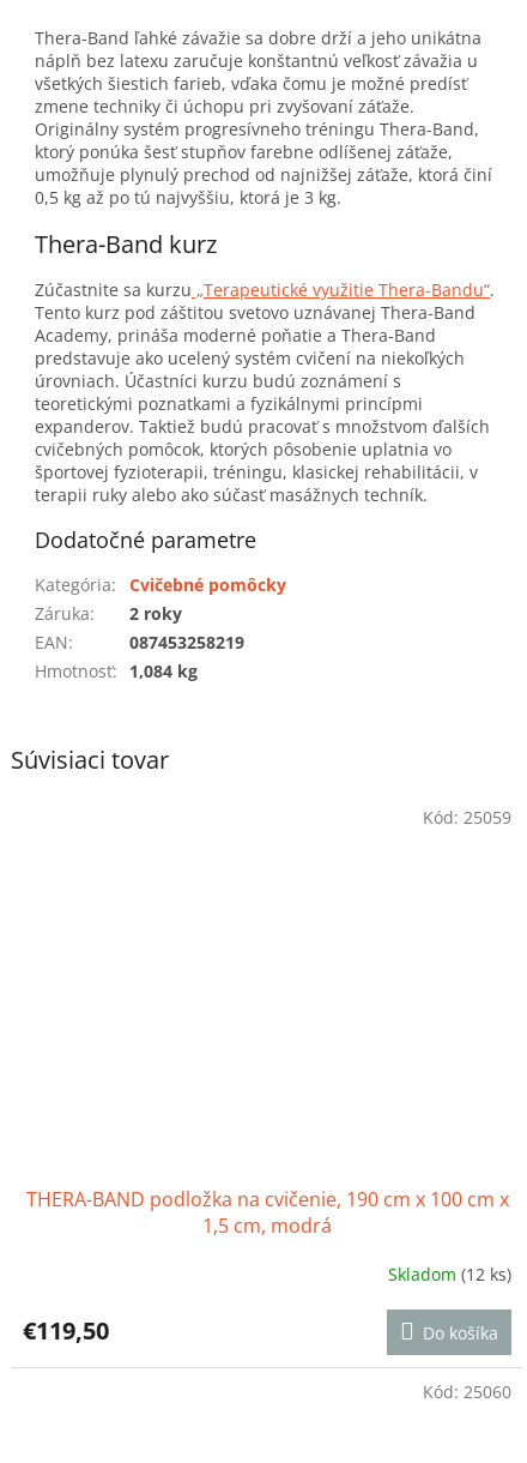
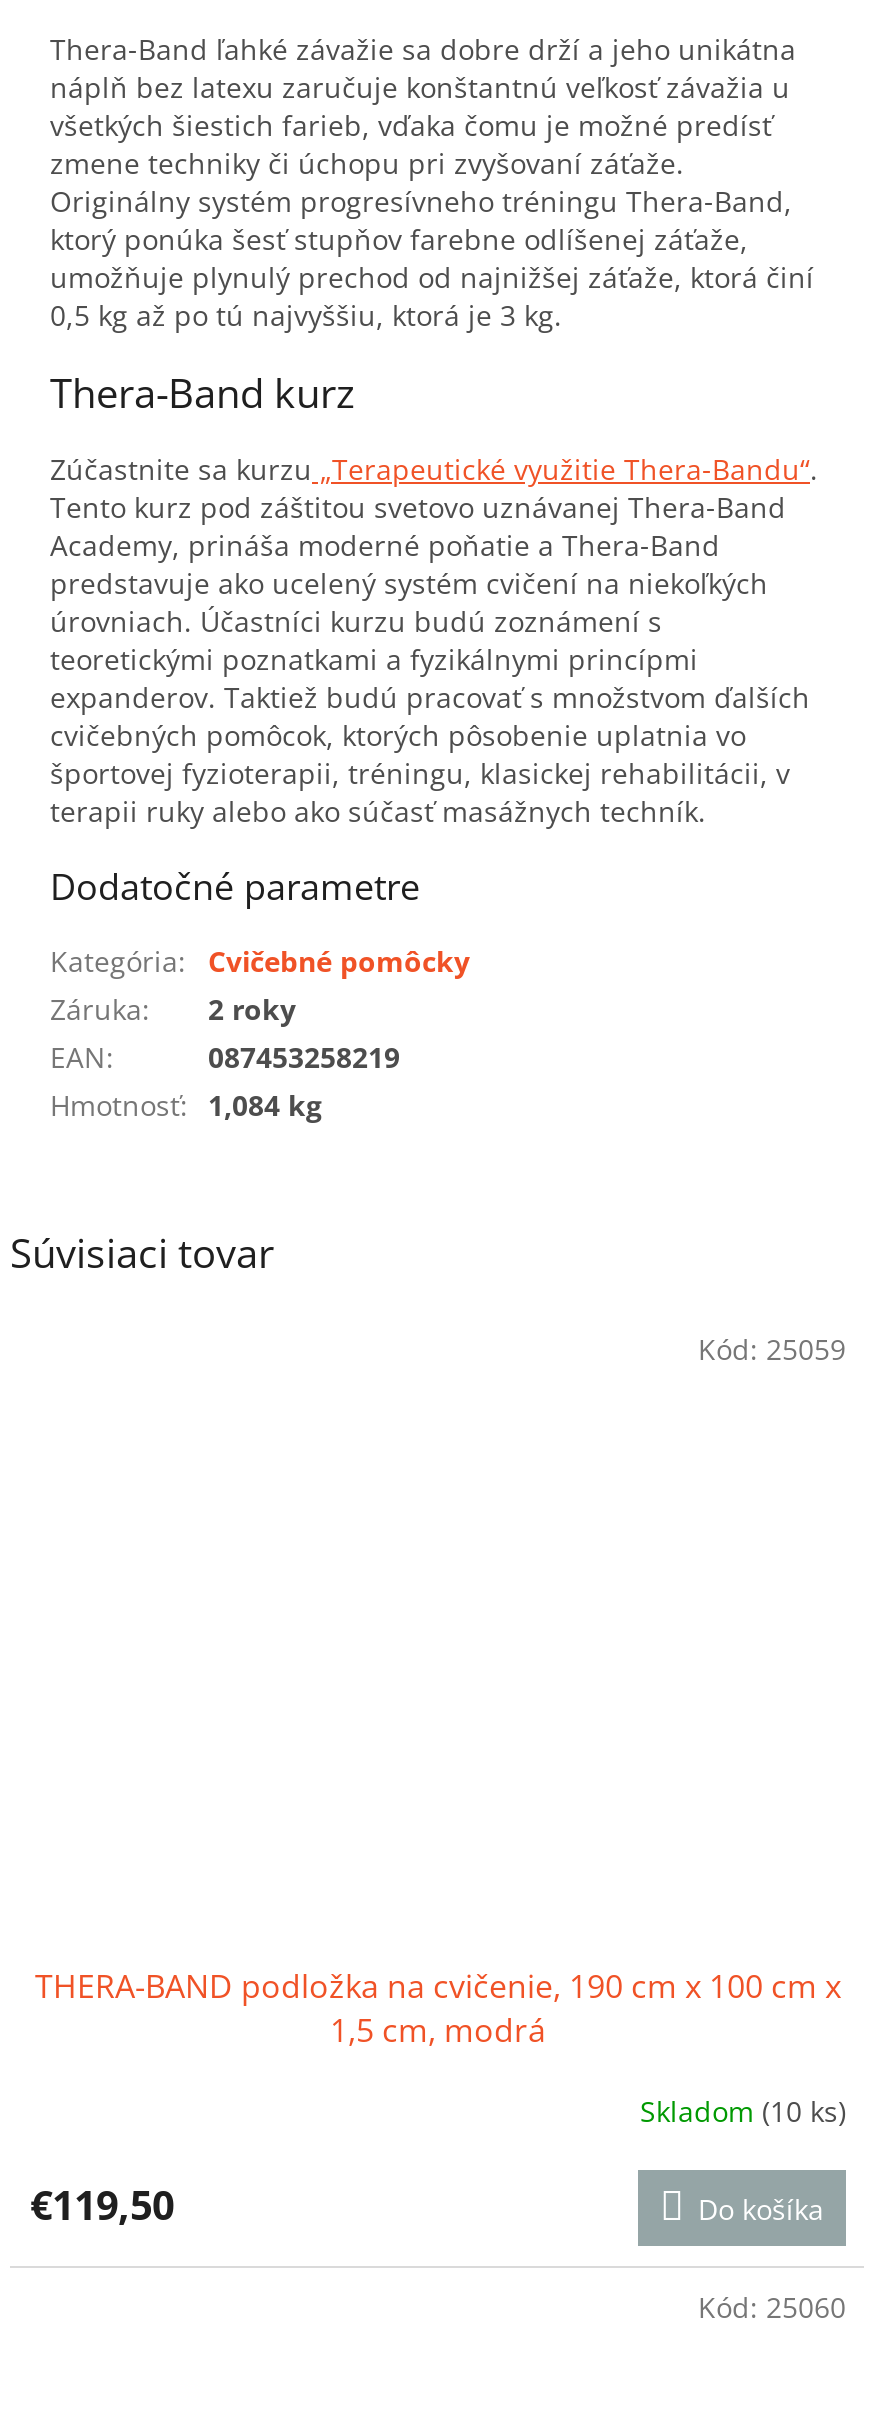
[388,1263,511,1286] Skladom (12 ks) -> [640,2092,846,2130] Skladom (10 ks)

